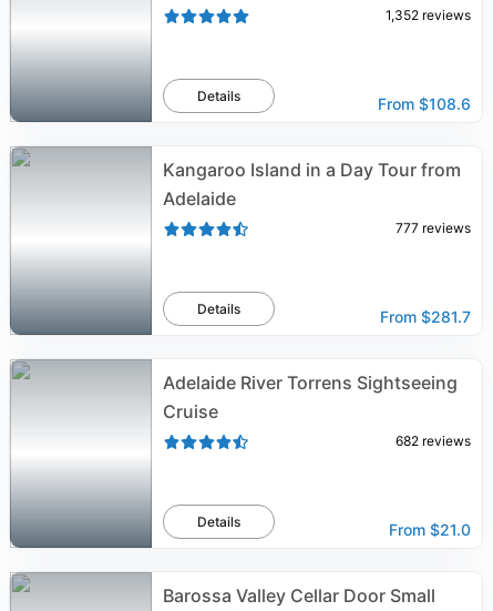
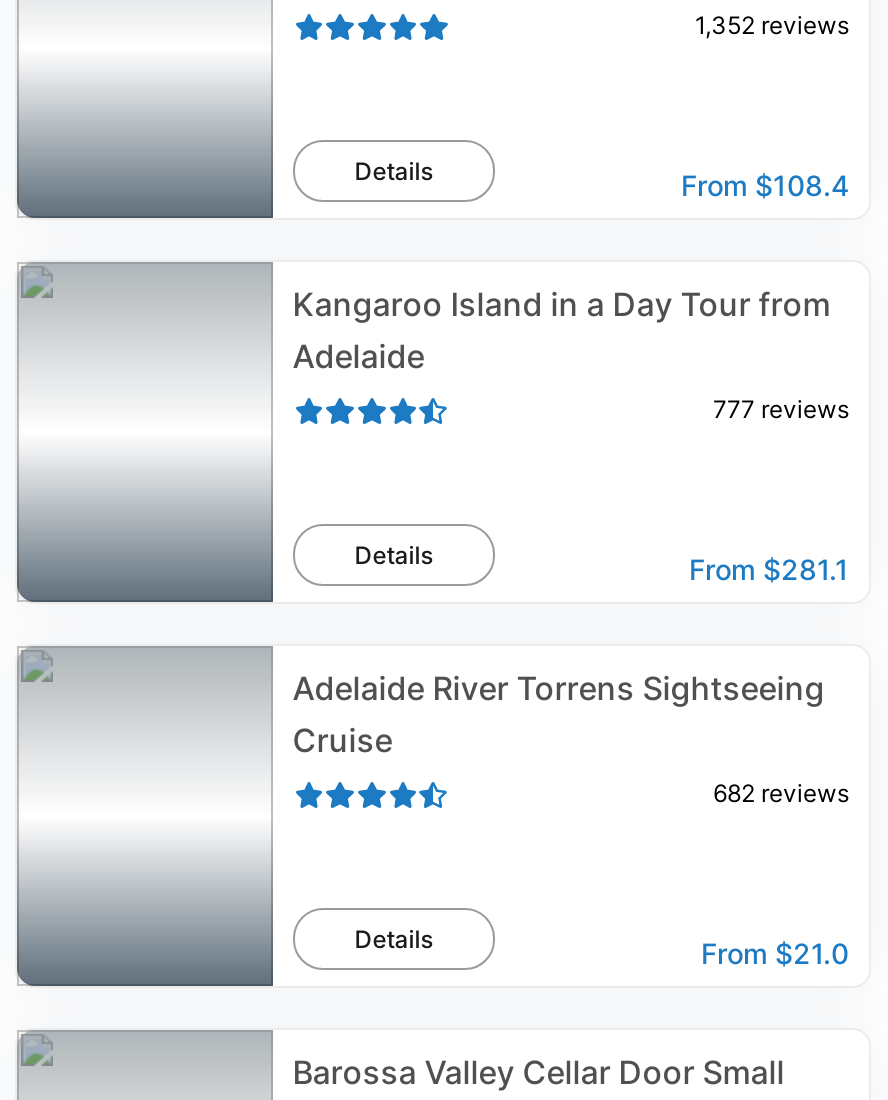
[378,94,471,113] From $108.6 -> [681,168,849,202] From $108.4
[380,307,471,326] From $281.7 -> [689,552,849,586] From $281.1

